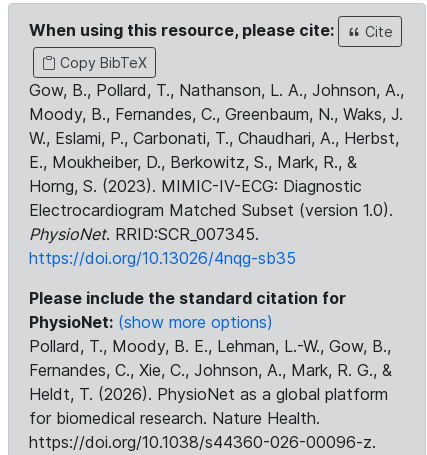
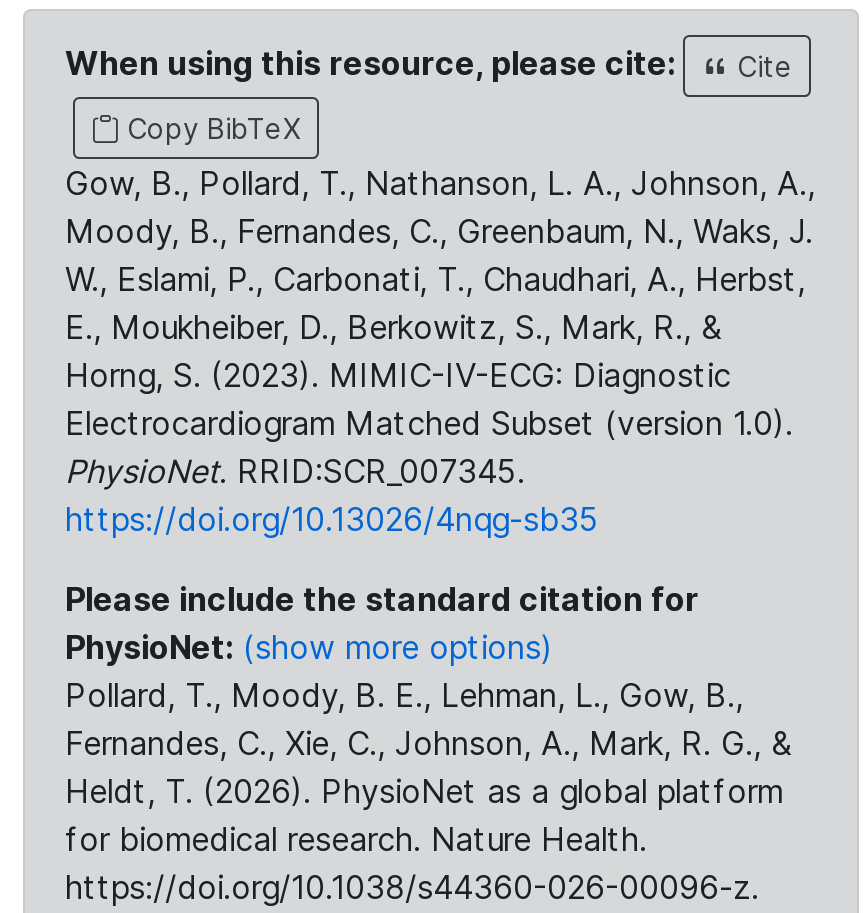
[29,336,391,356] Pollard, T., Moody, B. E., Lehman, L.-W., Gow, B., -> [65,675,743,715] Pollard, T., Moody, B. E., Lehman, L., Gow, B.,

